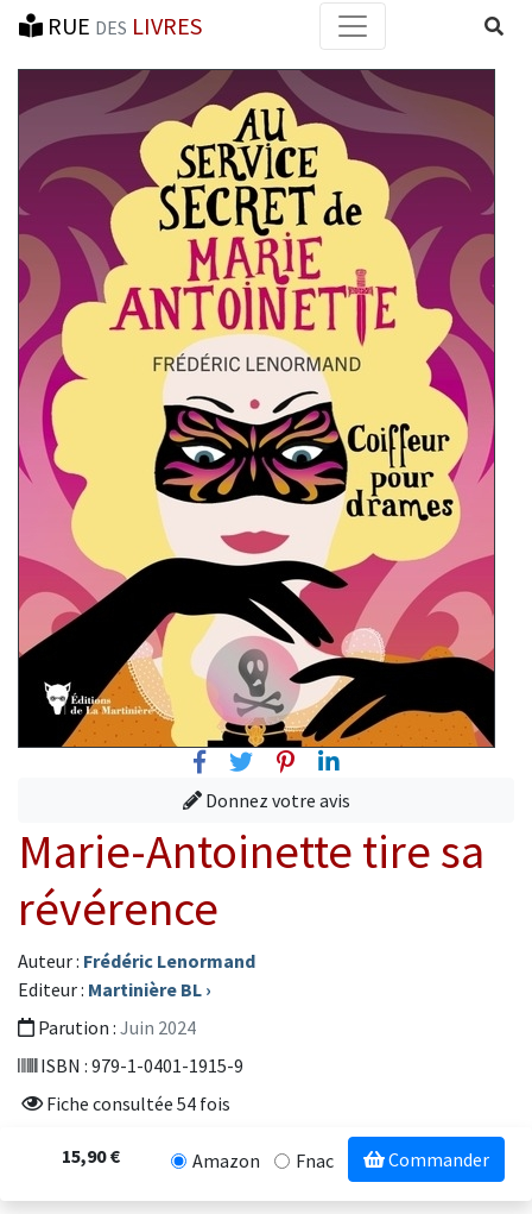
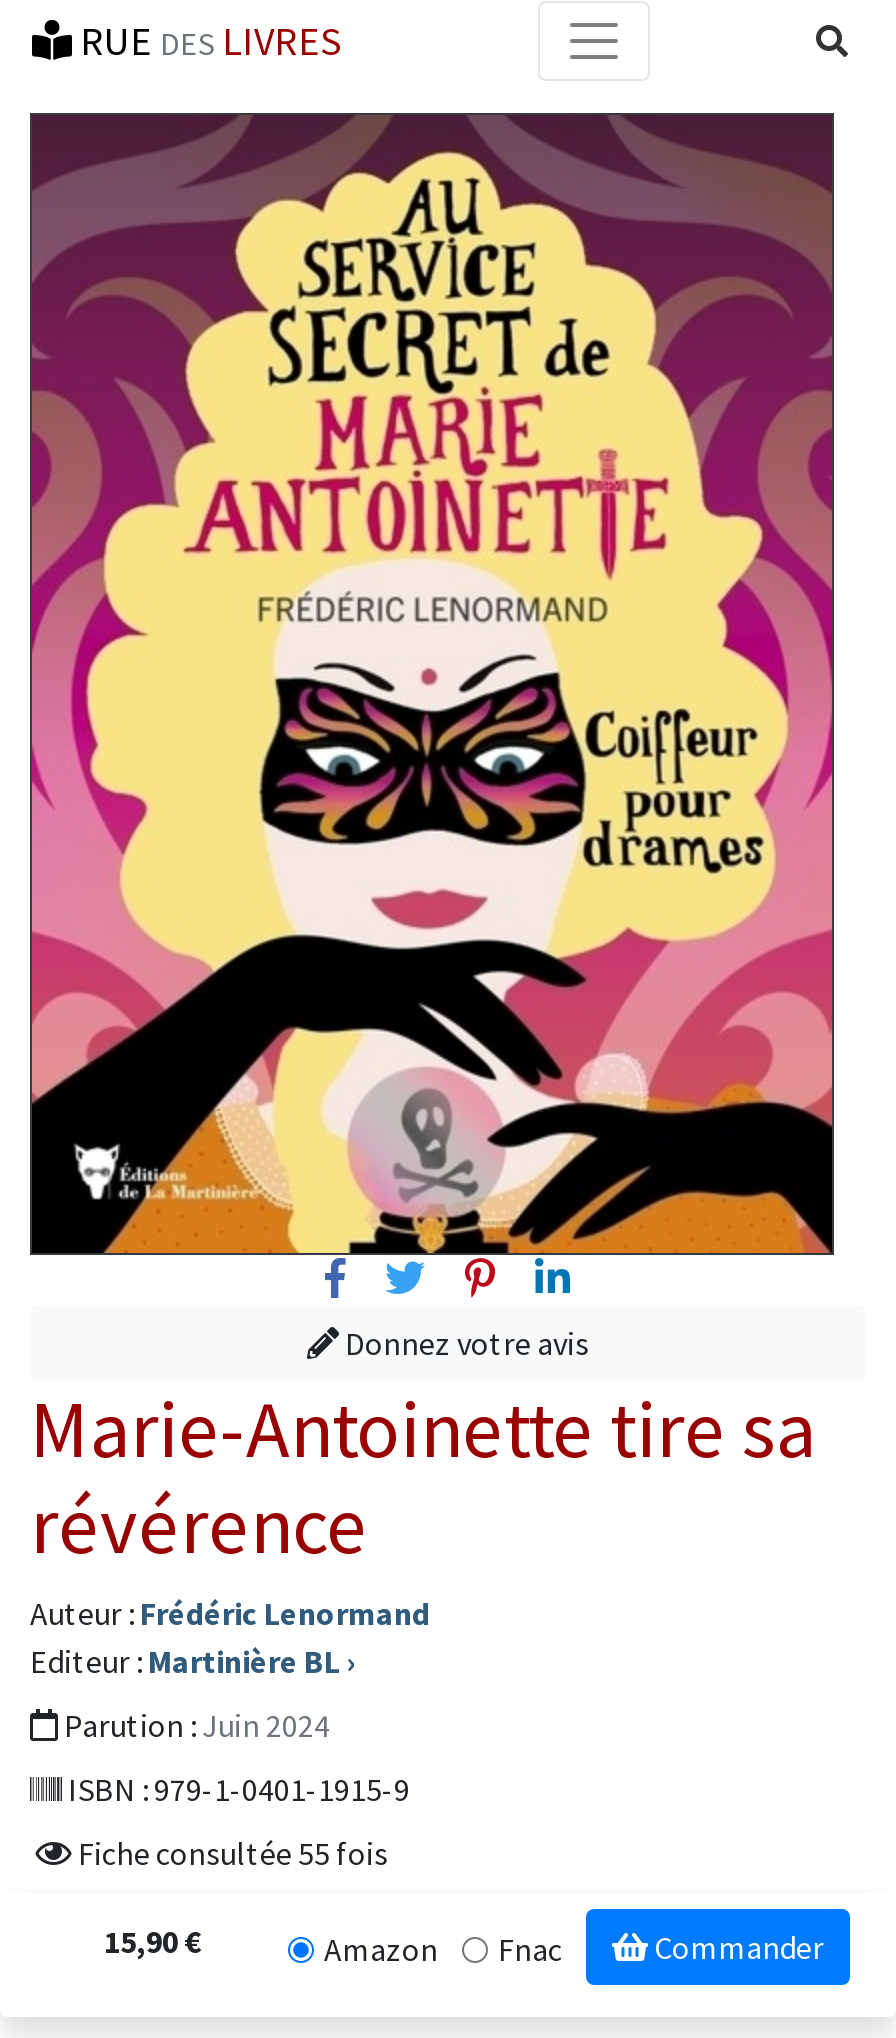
[43,1092,230,1115] Fiche consultée 54 fois -> [72,1833,388,1873] Fiche consultée 55 fois

